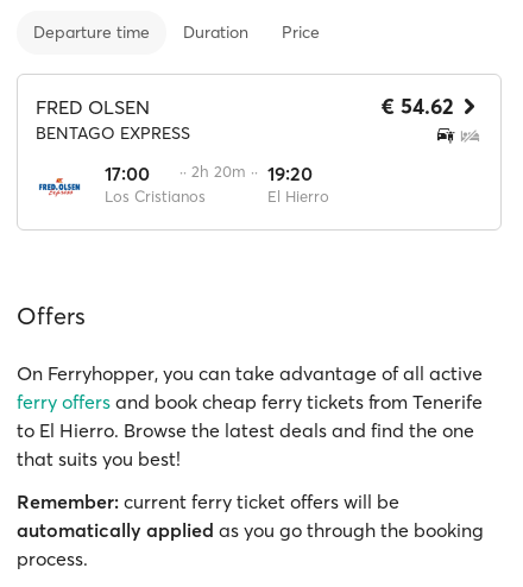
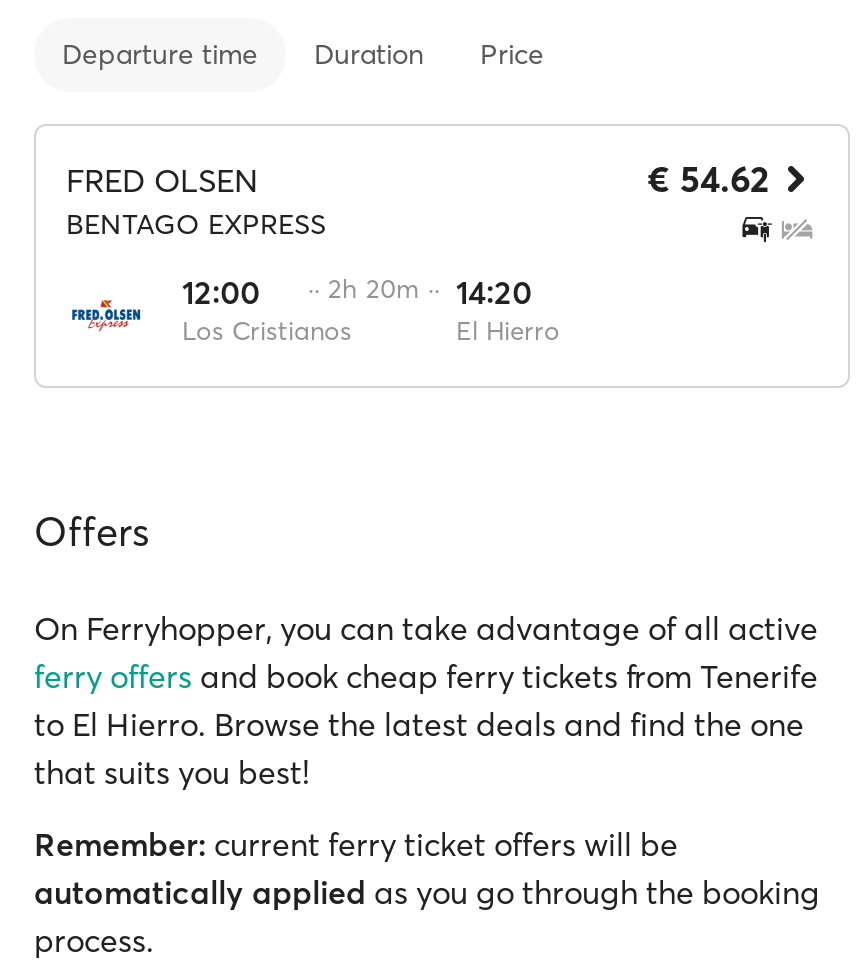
[105,162,150,185] 17:00 -> [182,272,260,312] 12:00
[179,162,313,185] ·· 2h 20m ·· 19:20 -> [308,272,532,312] ·· 2h 20m ·· 14:20

